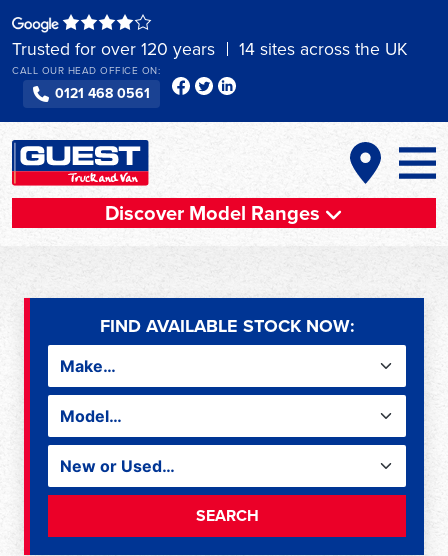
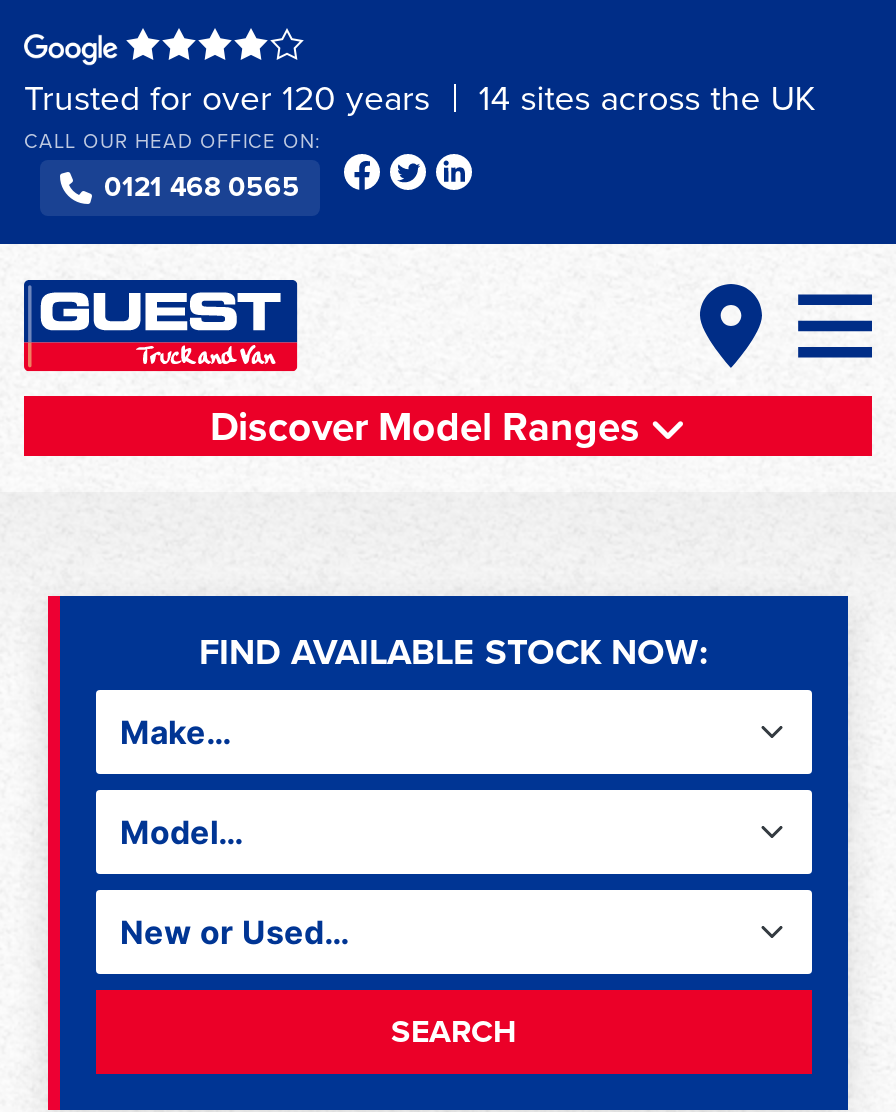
[55,83,150,104] 0121 468 0561 -> [104,166,300,206] 0121 468 0565

